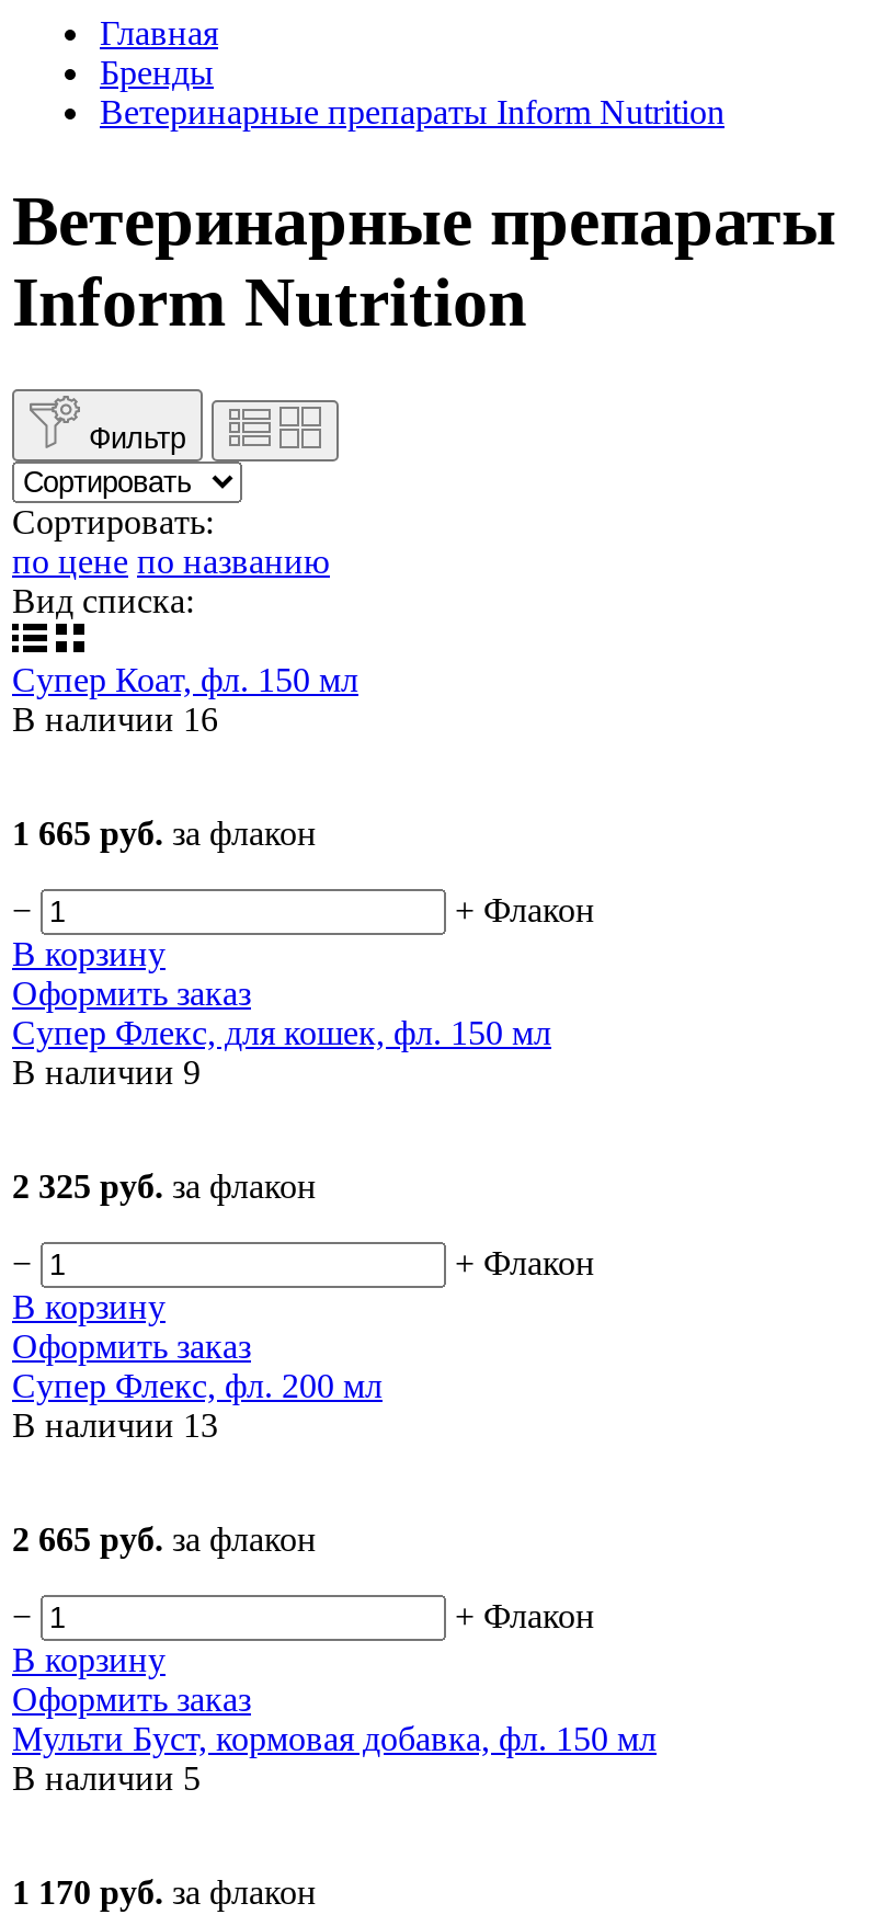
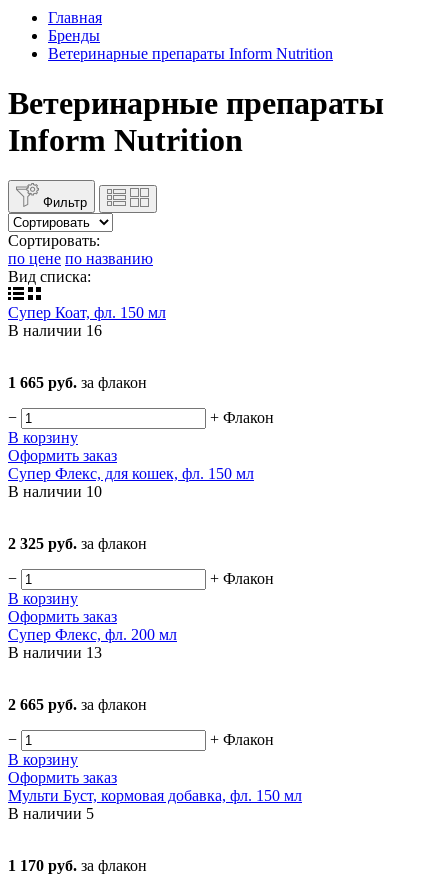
[12,1054,201,1091] В наличии 9 -> [8,483,102,500] В наличии 10

